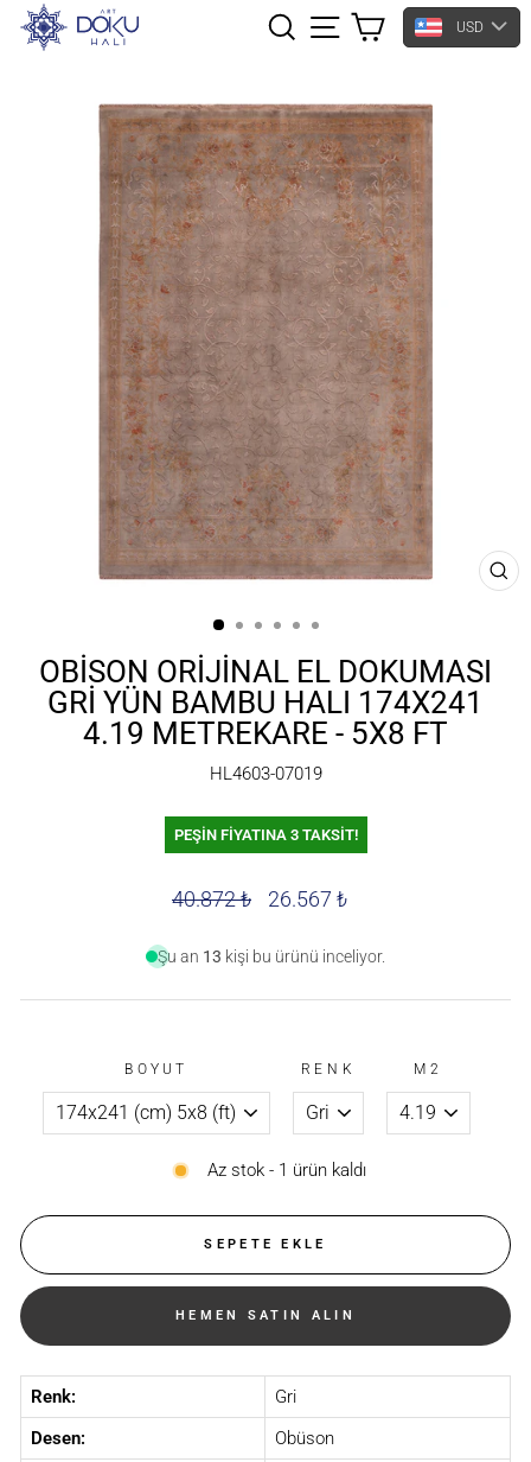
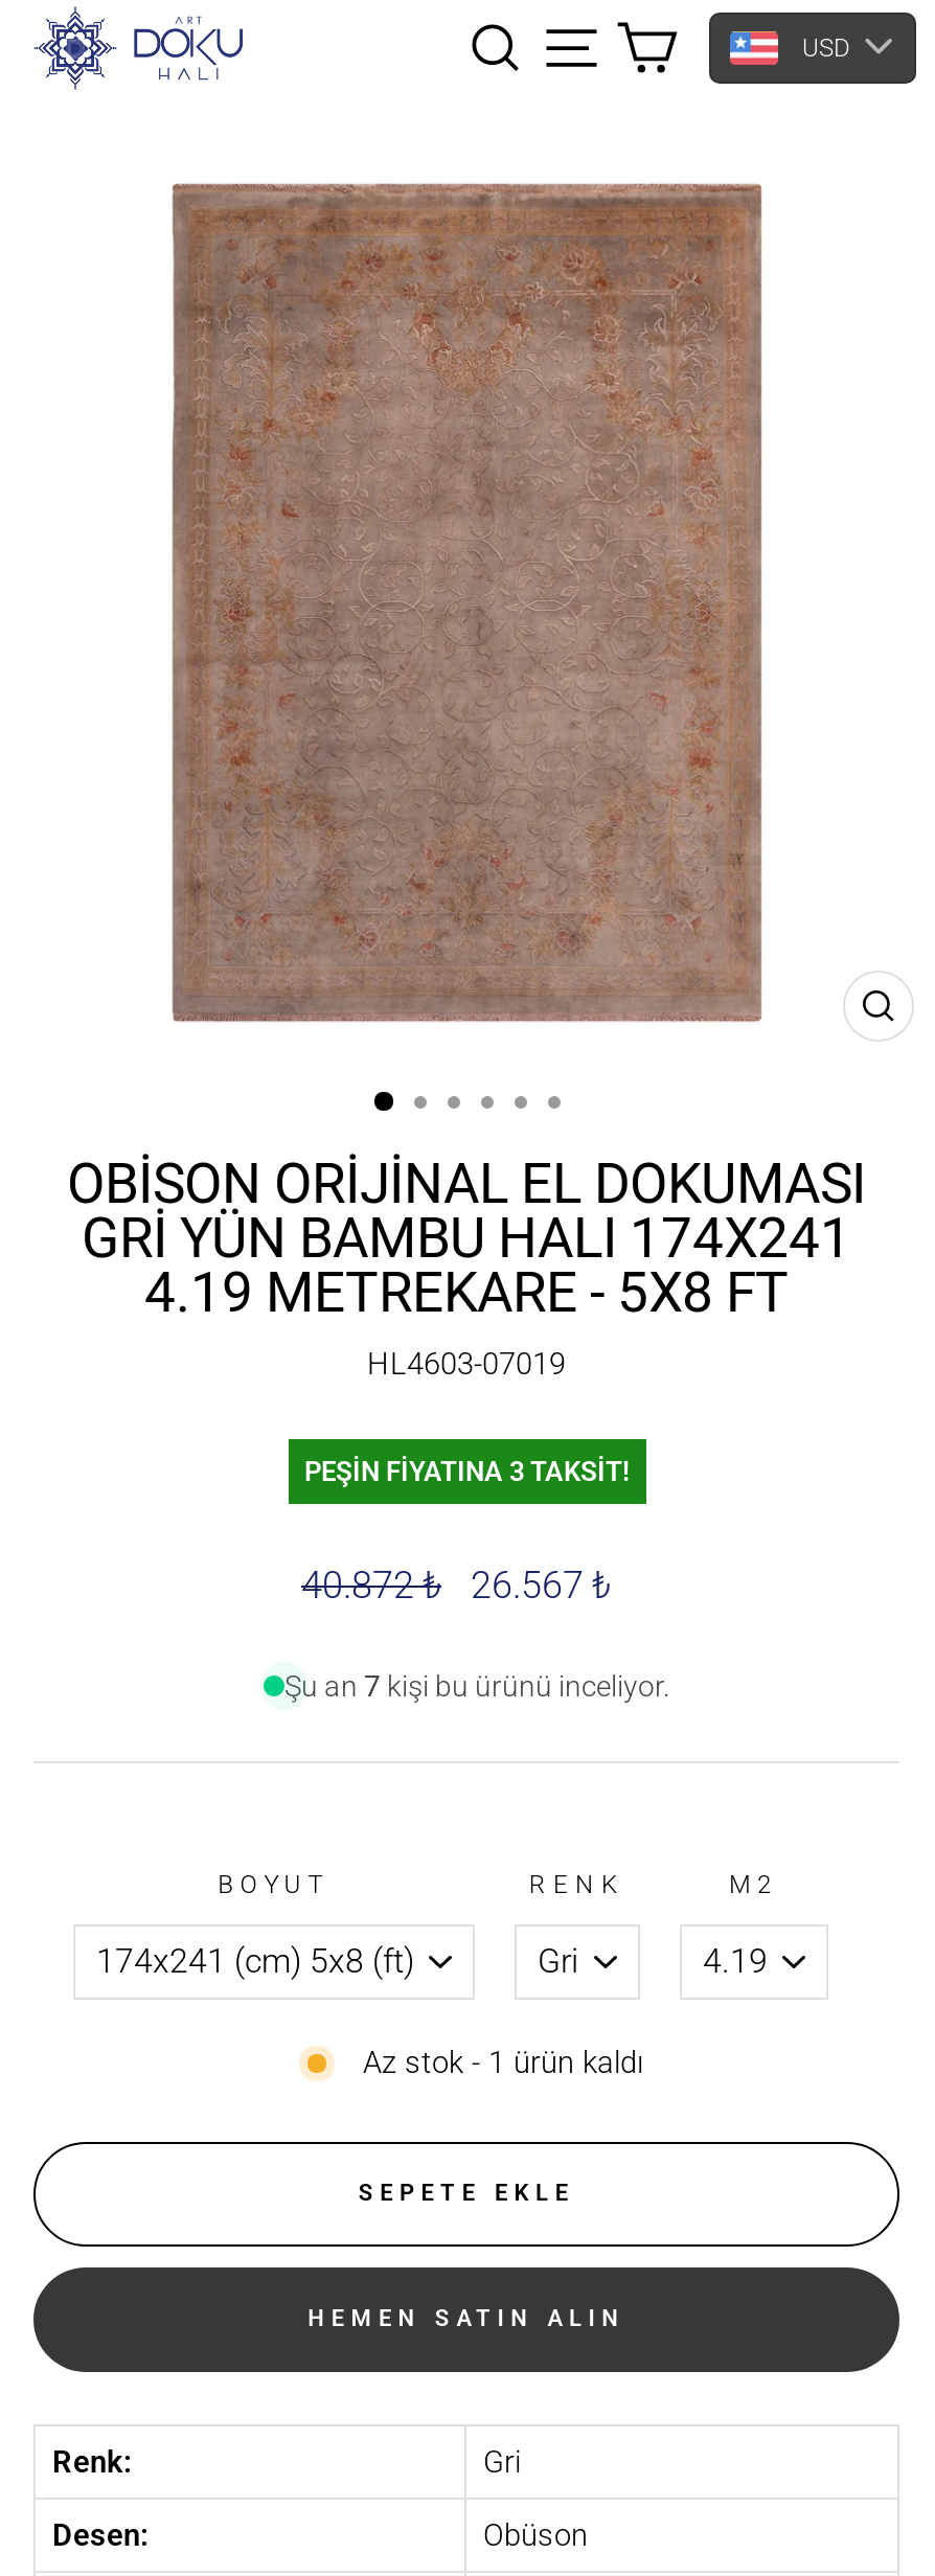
[158,947,385,966] Şu an 13 kişi bu ürünü inceliyor. -> [284,1669,669,1702] Şu an 7 kişi bu ürünü inceliyor.

